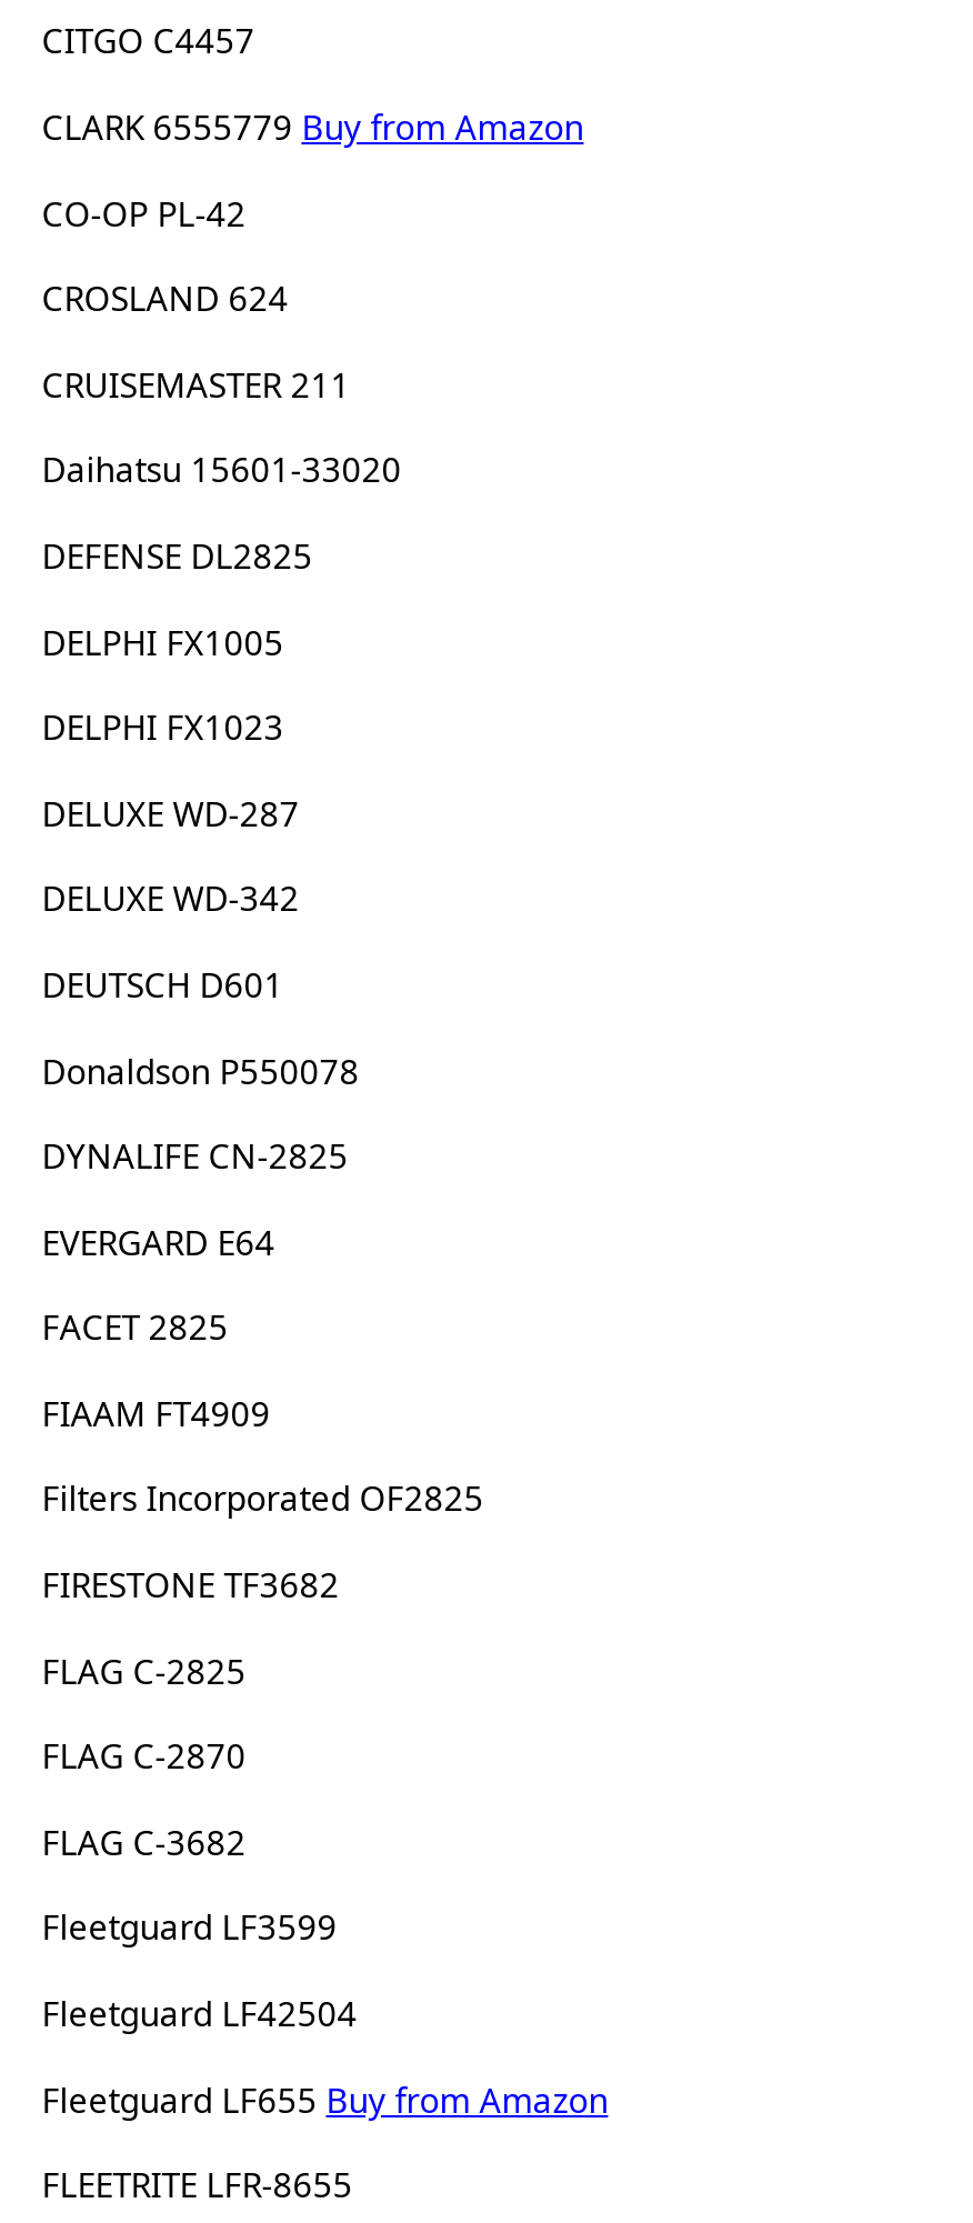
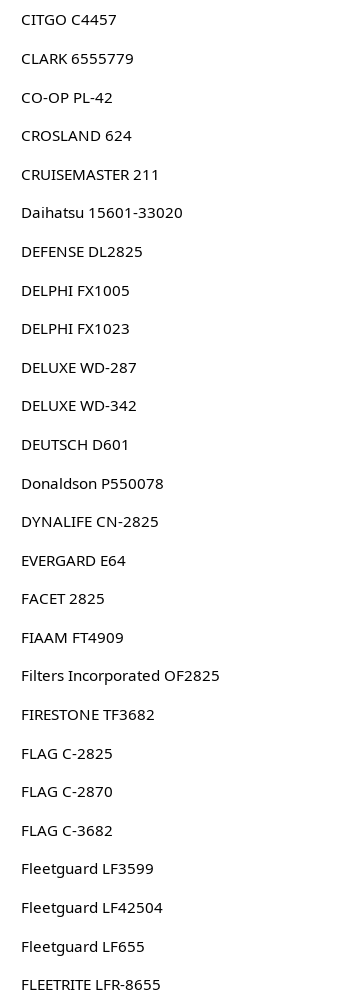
[42,104,584,149] CLARK 6555779 Buy from Amazon -> [21,48,134,68] CLARK 6555779
[42,2077,608,2121] Fleetguard LF655 Buy from Amazon -> [21,936,145,956] Fleetguard LF655

